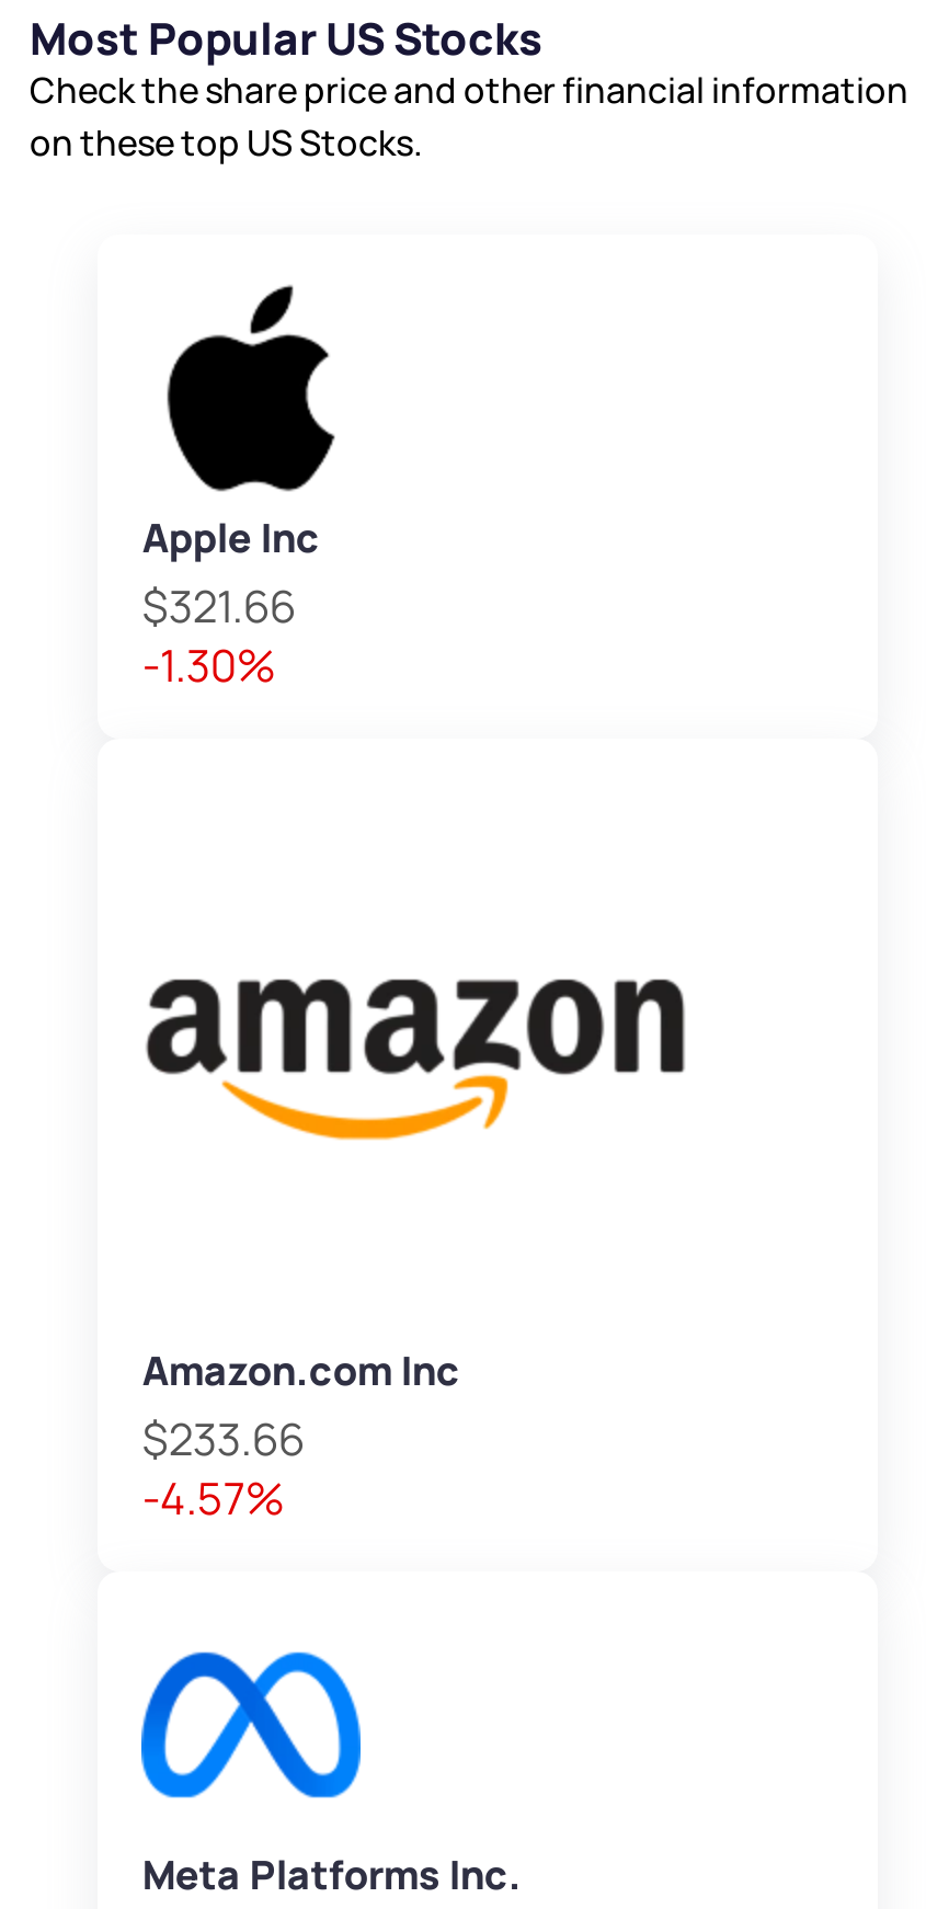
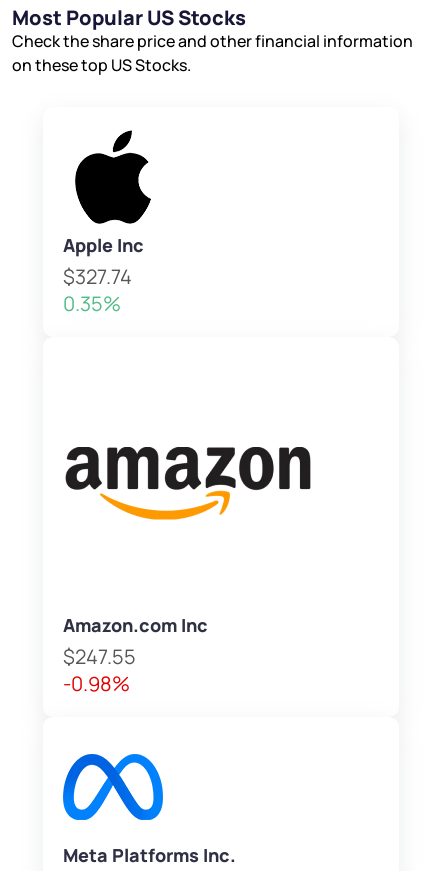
[142,578,295,637] $321.66 -> [63,263,132,290] $327.74
[142,637,276,696] -1.30% -> [63,290,121,317] 0.35%
[142,1410,304,1470] $233.66 -> [63,643,136,670] $247.55
[142,1470,284,1529] -4.57% -> [63,670,130,697] -0.98%

